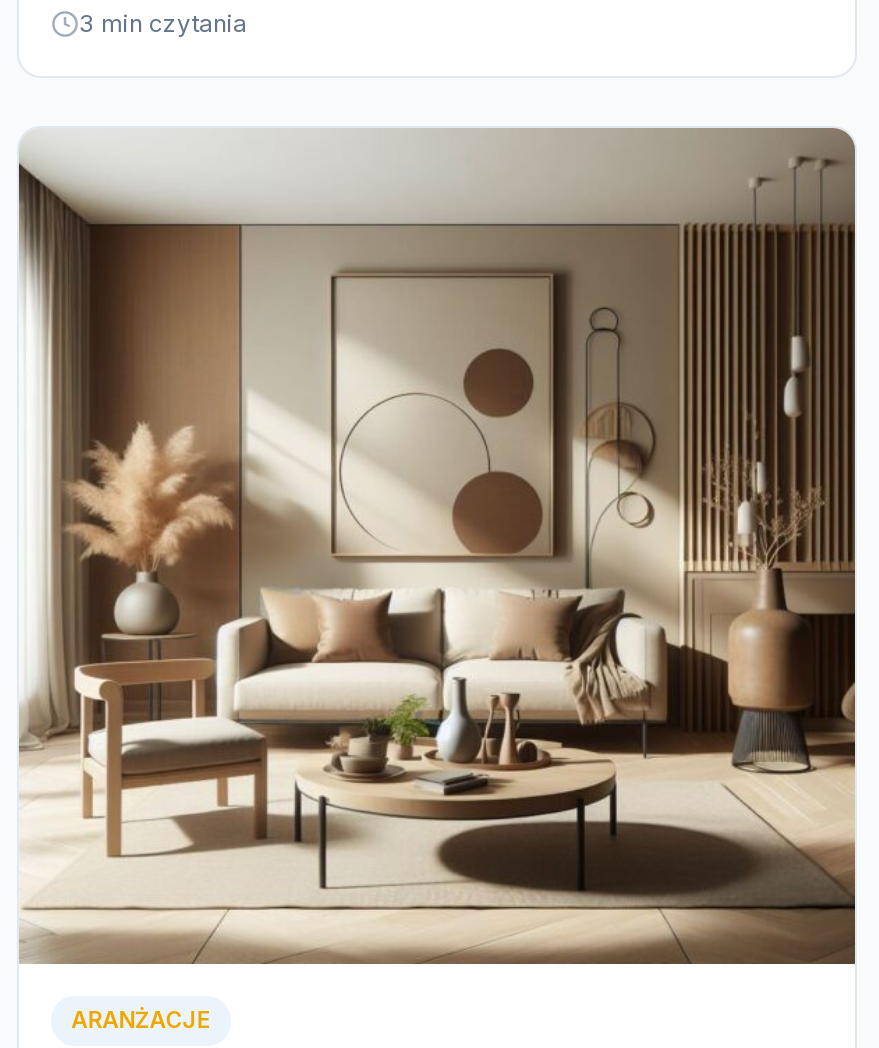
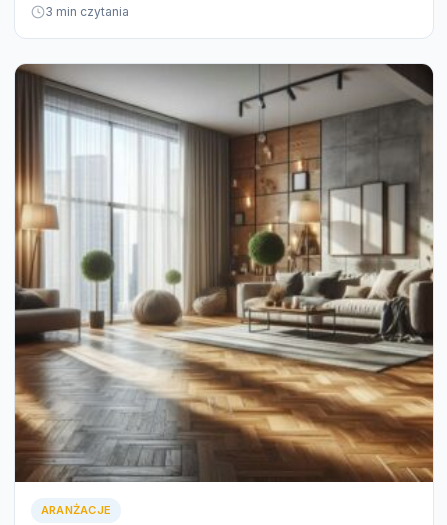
[17,126,857,964] [image] -> [14,63,434,482] [image]

